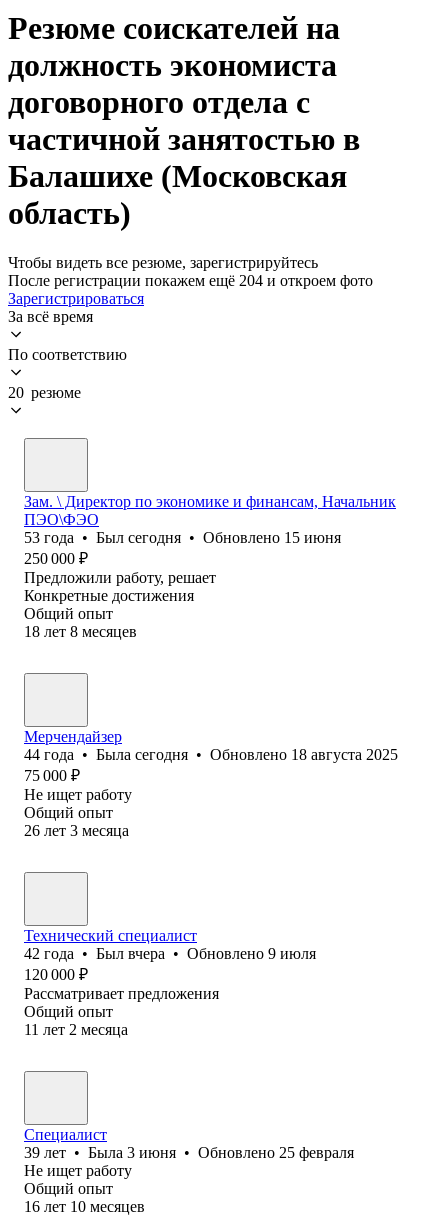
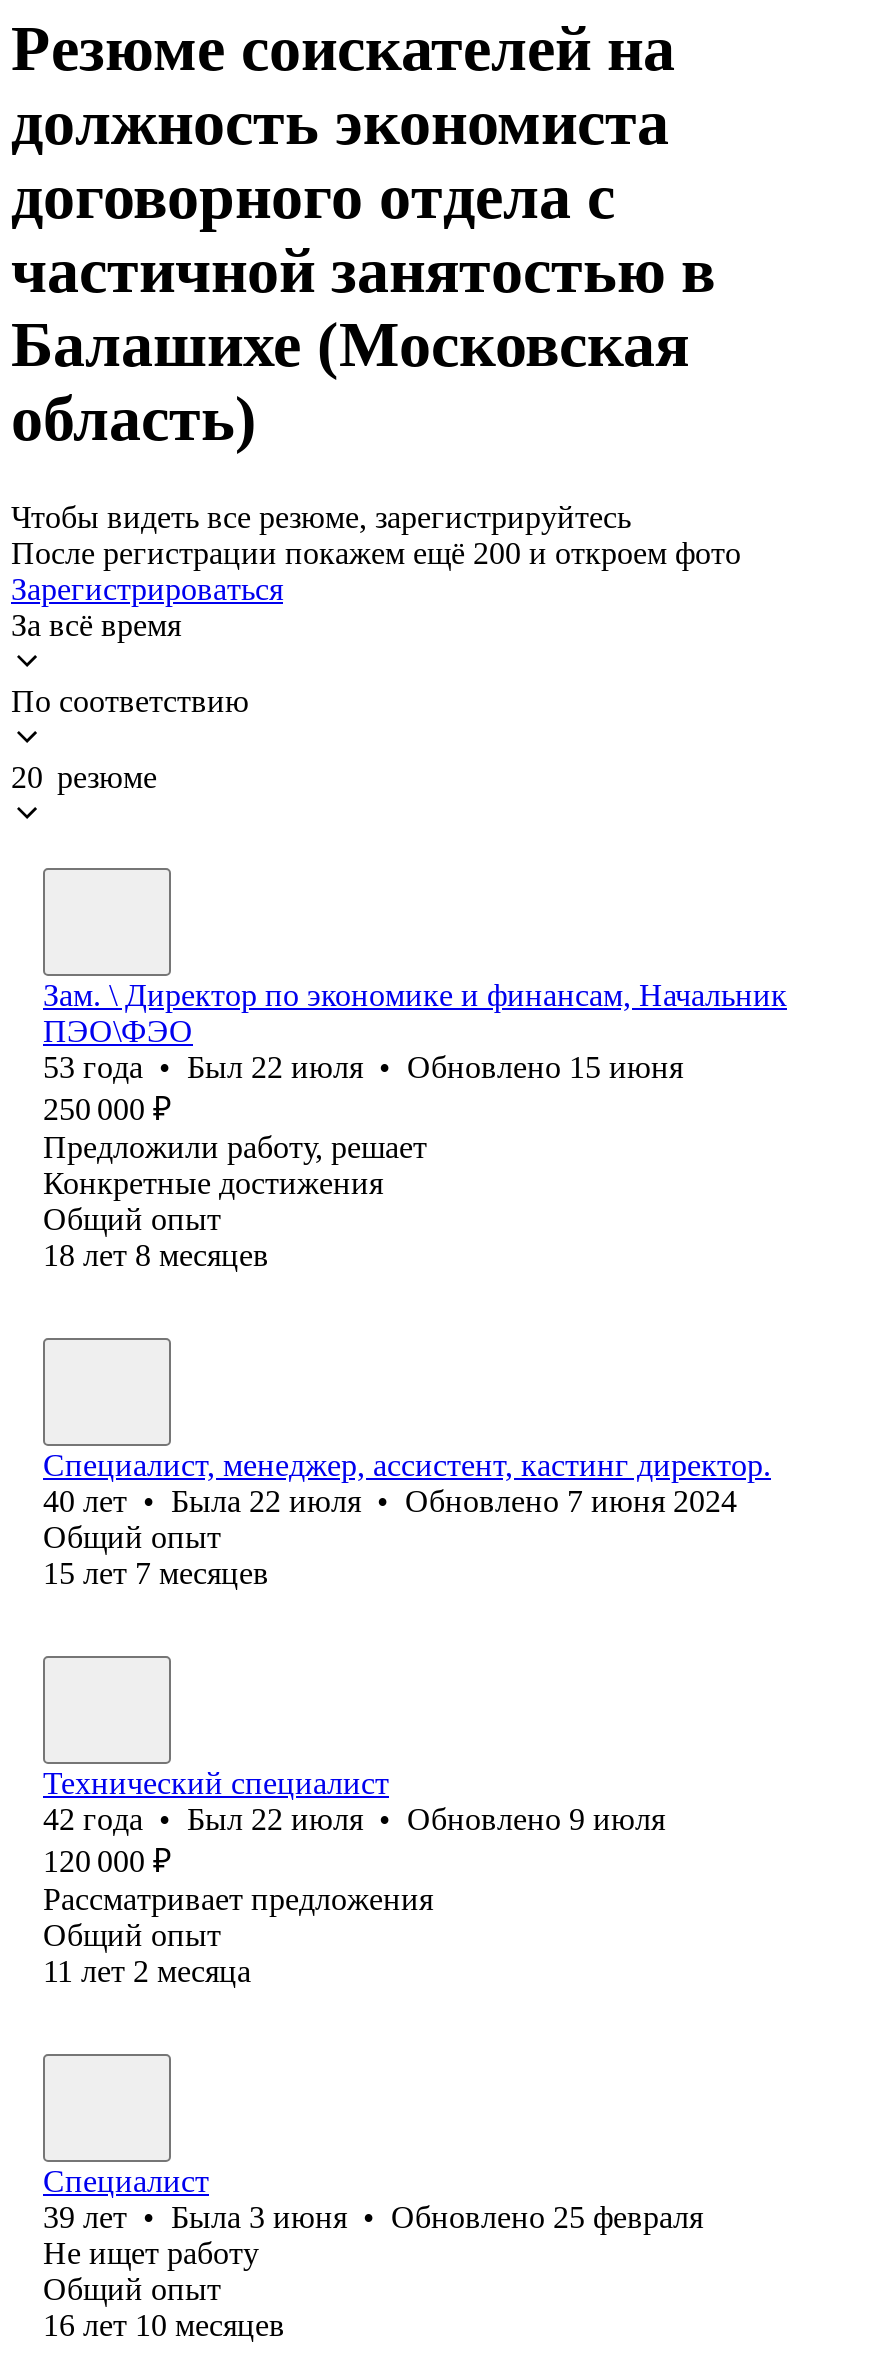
[8,272,373,289] После регистрации покажем ещё 204 и откроем фото -> [11,536,741,570] После регистрации покажем ещё 200 и откроем фото
[24,529,341,546] 53 года • Был сегодня • Обновлено 15 июня -> [43,1050,683,1084] 53 года • Был 22 июля • Обновлено 15 июня
[24,728,398,803] Мерчендайзер | 44 года • Была сегодня • Обновлено 18 августа 2025 | 75 000 ₽ | Не ищет работу -> [43,1448,771,1518] Специалист, менеджер, ассистент, кастинг директор. | 40 лет • Была 22 июля • Обновлено 7 июня 2024
[24,822,129,839] 26 лет 3 месяца -> [43,1556,269,1590] 15 лет 7 месяцев
[24,945,316,962] 42 года • Был вчера • Обновлено 9 июля -> [43,1802,665,1836] 42 года • Был 22 июля • Обновлено 9 июля

